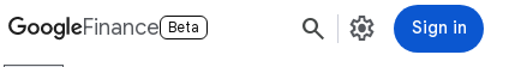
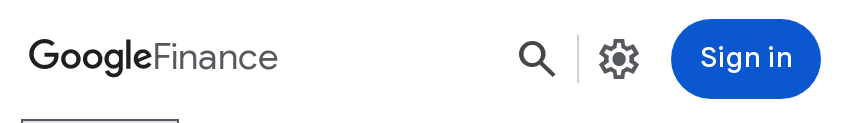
[82,14,199,41] Finance Beta -> [152,35,280,79] Finance

